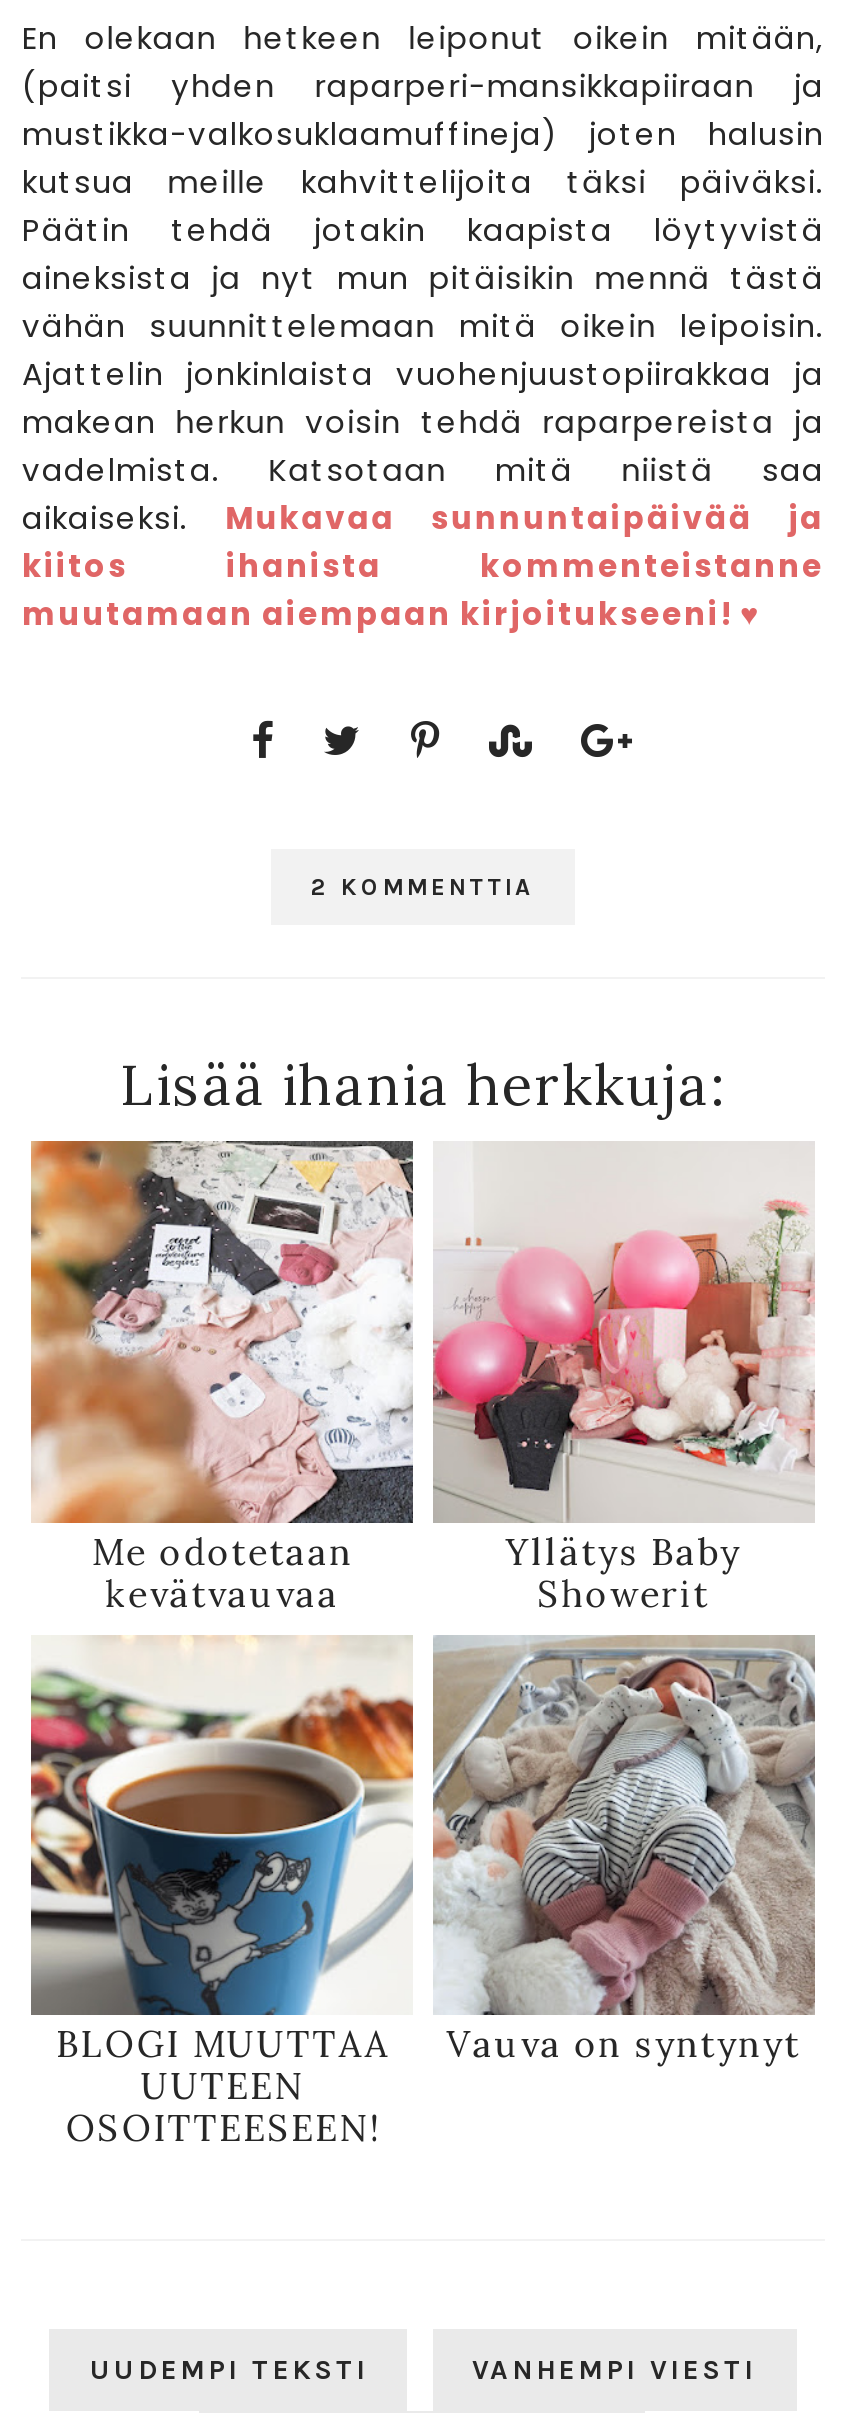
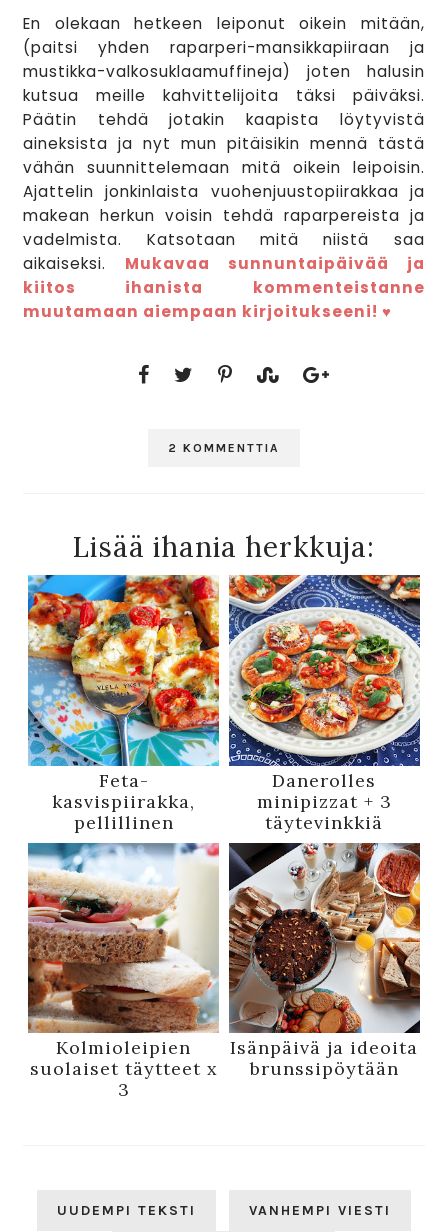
[29,1139,415,1616] [image] | Me odotetaan | kevätvauvaa -> [27,574,220,834] [image] | Feta- | kasvispiirakka, | pellillinen
[433,1141,815,1616] [image] | Yllätys Baby | Showerit -> [228,574,421,834] [image] | Danerolles | minipizzat + 3 | täytevinkkiä
[31,1635,415,2151] [image] | BLOGI MUUTTAA | UUTEEN | OSOITTEESEEN! -> [27,842,220,1101] [image] | Kolmioleipien | suolaiset täytteet x | 3
[431,1635,817,2067] [image] | Vauva on syntynyt -> [228,842,421,1080] [image] | Isänpäivä ja ideoita | brunssipöytään

